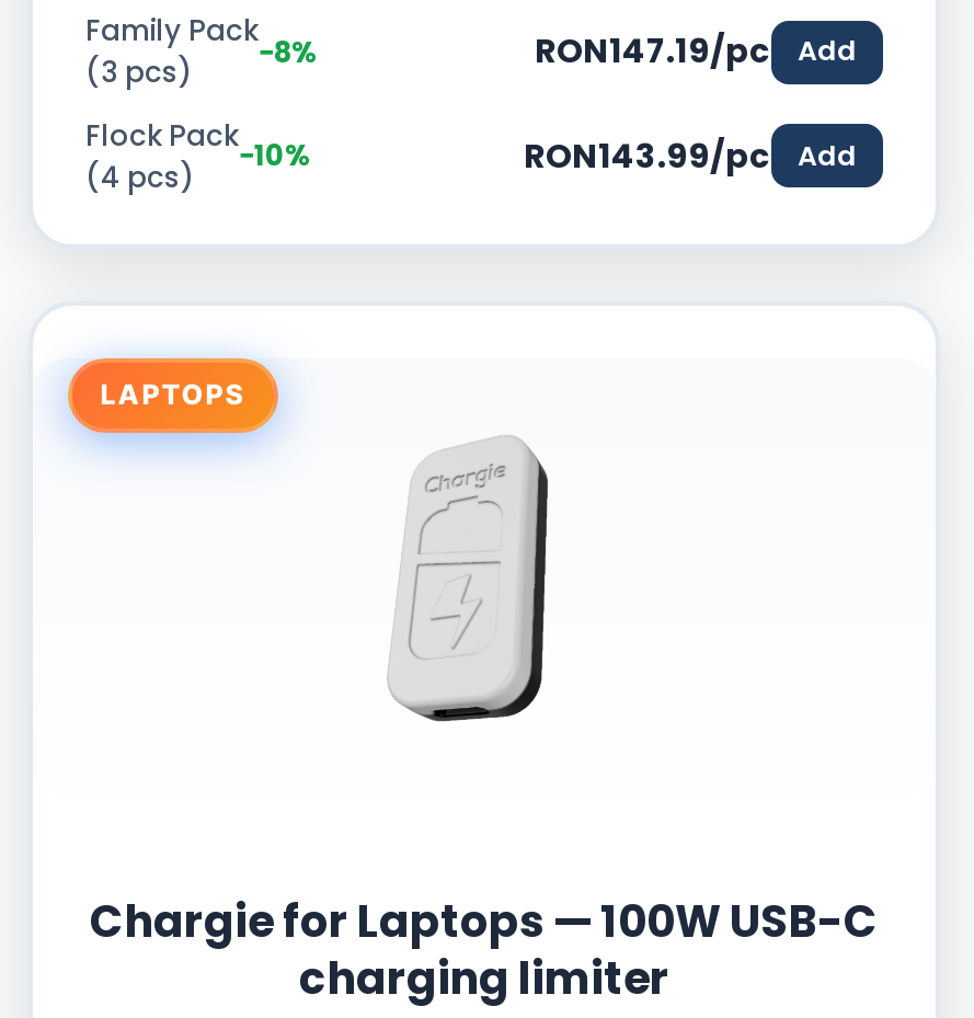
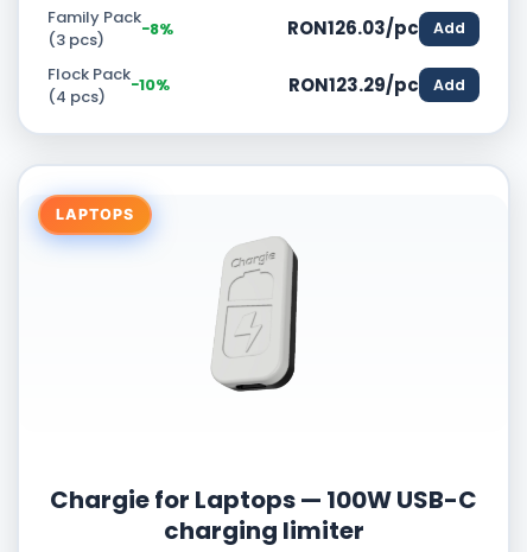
[535,28,857,74] RON147.19/pc Add -> [287,16,465,41] RON126.03/pc Add
[524,132,857,178] RON143.99/pc Add -> [288,72,465,97] RON123.29/pc Add

